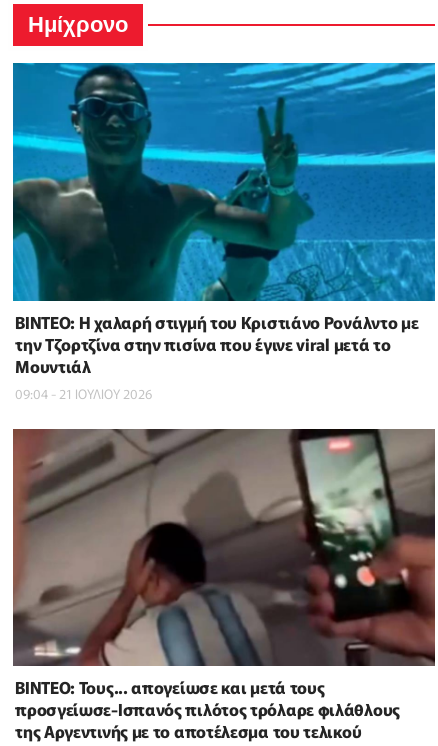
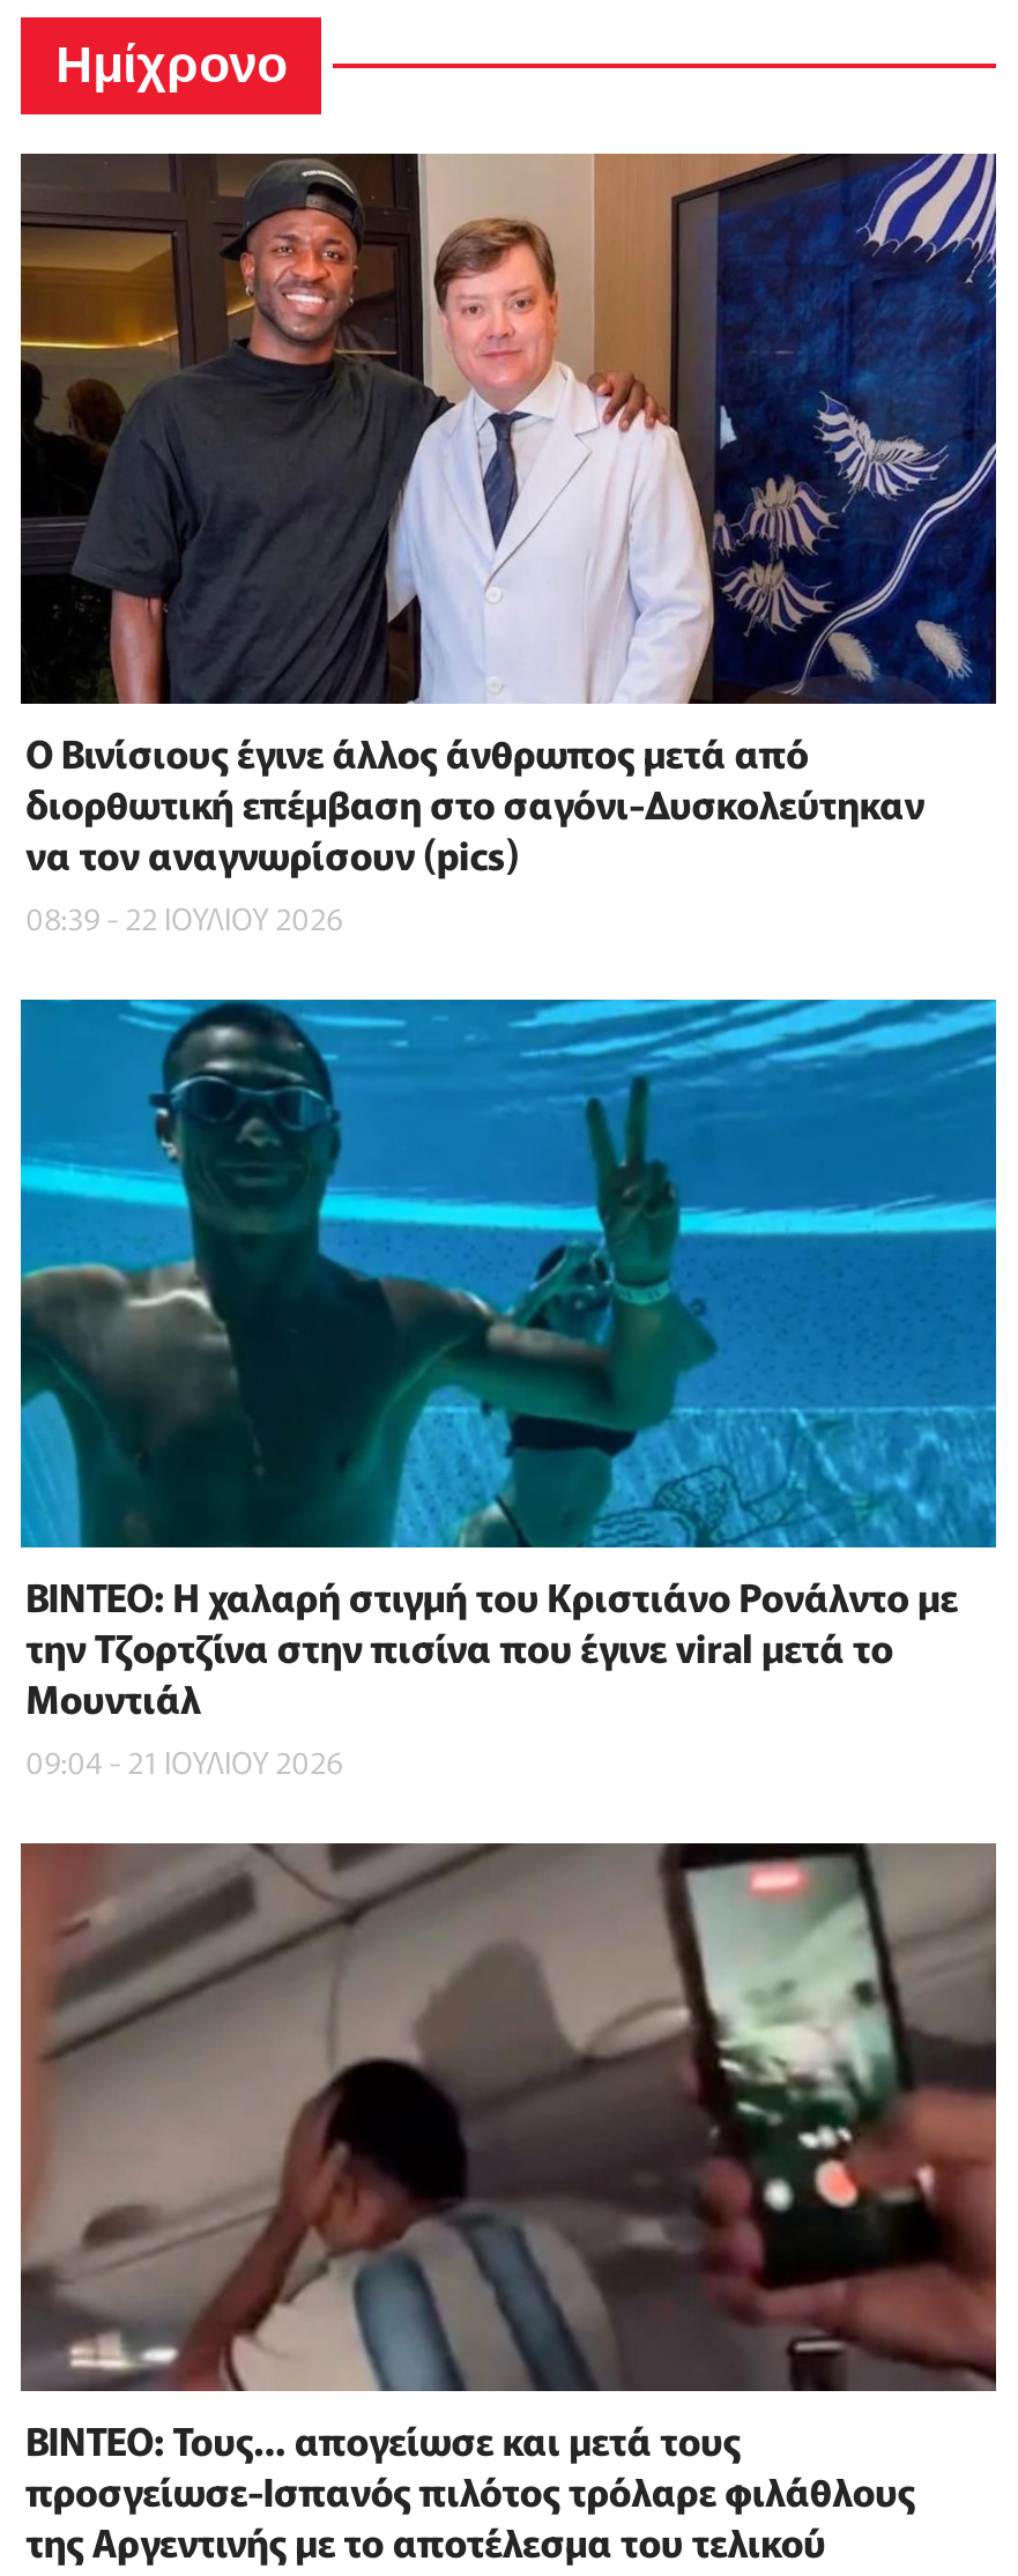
none -> [18,151,998,939] [image] | Ο Βινίσιους έγινε άλλος άνθρωπος μετά από | διορθωτική επέμβαση στο σαγόνι-Δυσκολεύτηκαν | να τον αναγνωρίσουν (pics) | 08:39 - 22 ΙΟΥΛΙΟΥ 2026

